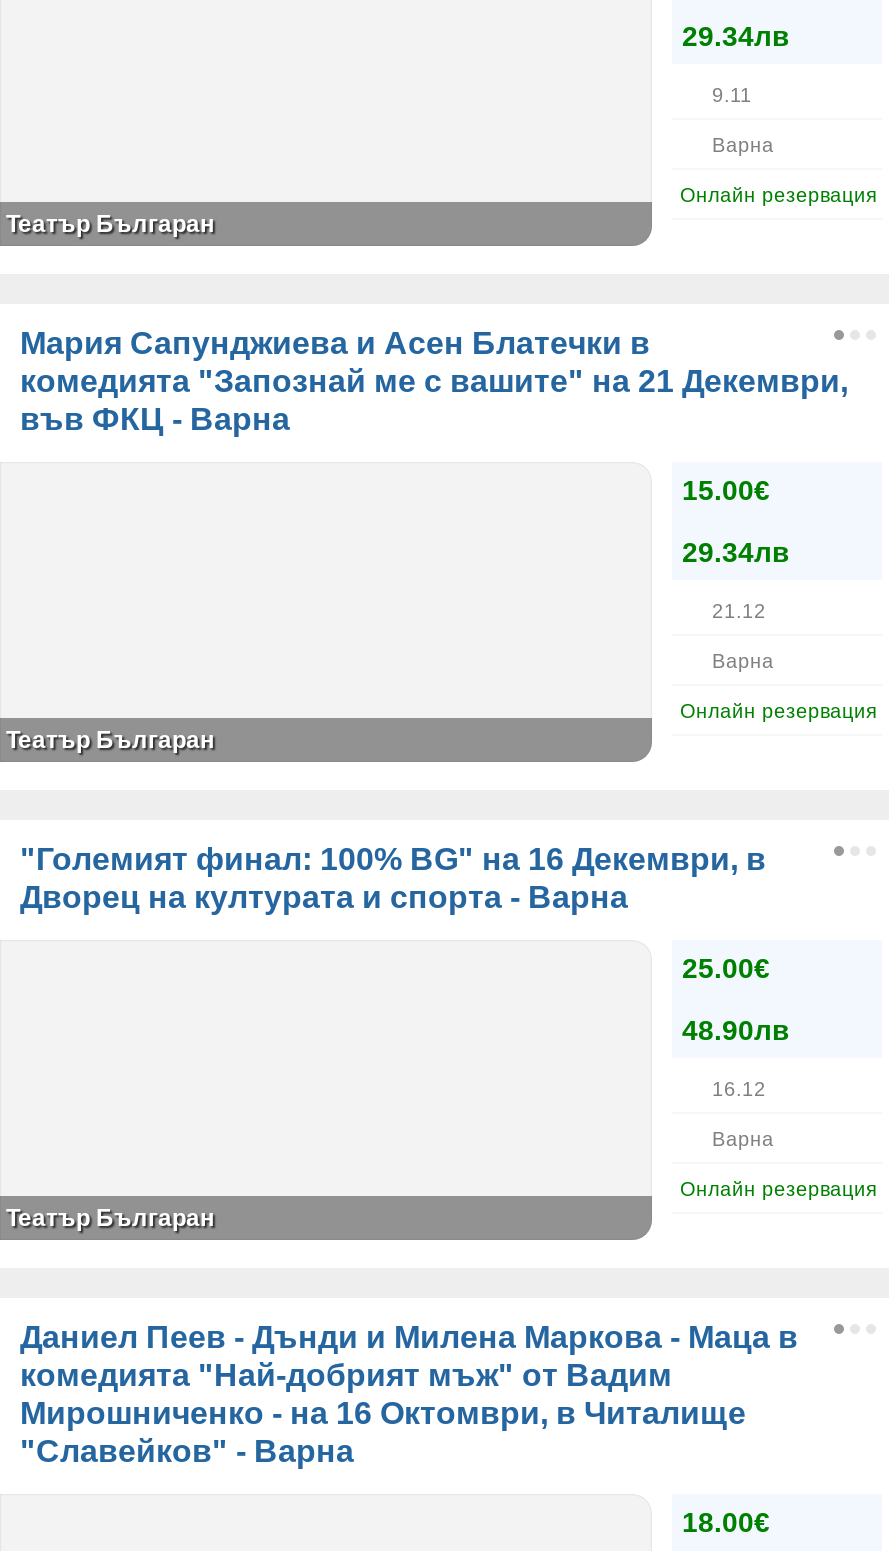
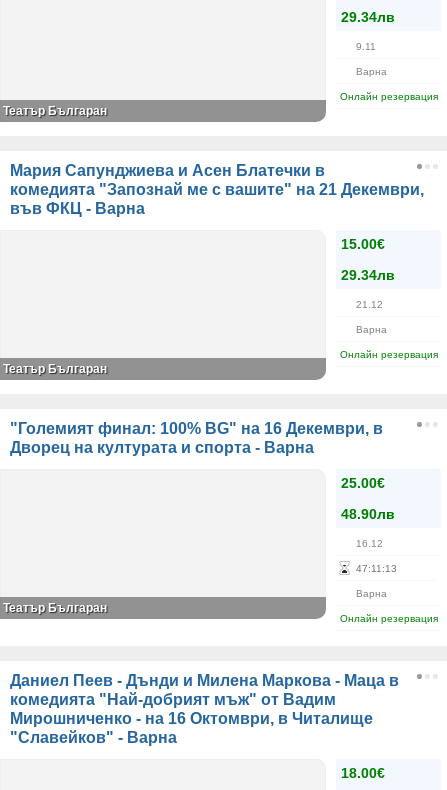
none -> [356,563,397,574] 47: 11: 13

